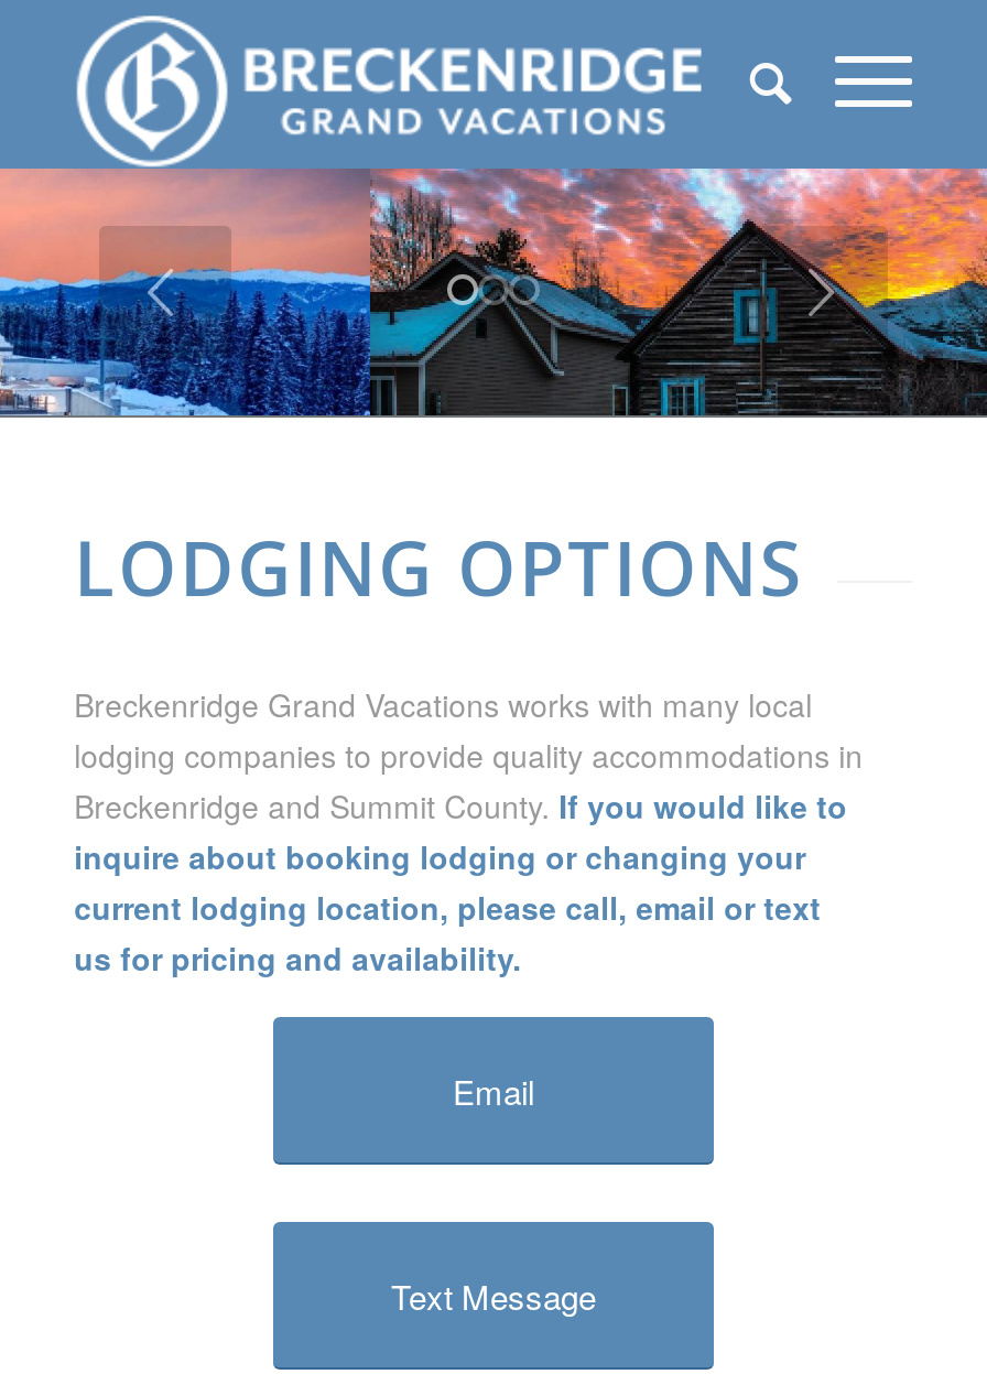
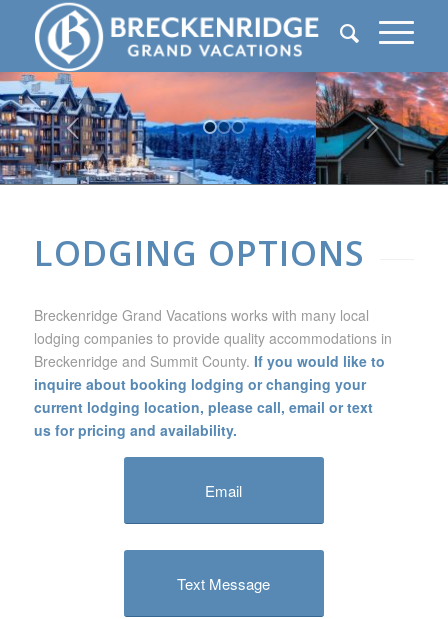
[7,166,980,418] [image] -> [3,71,445,185] [image]

